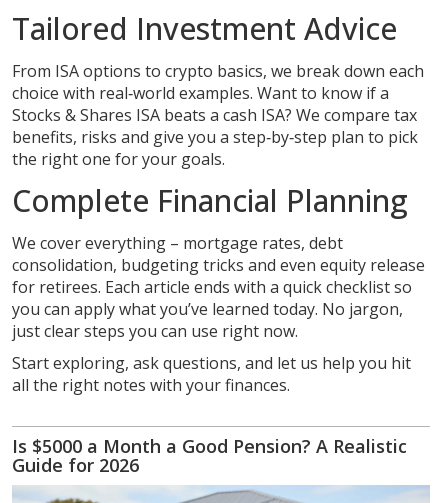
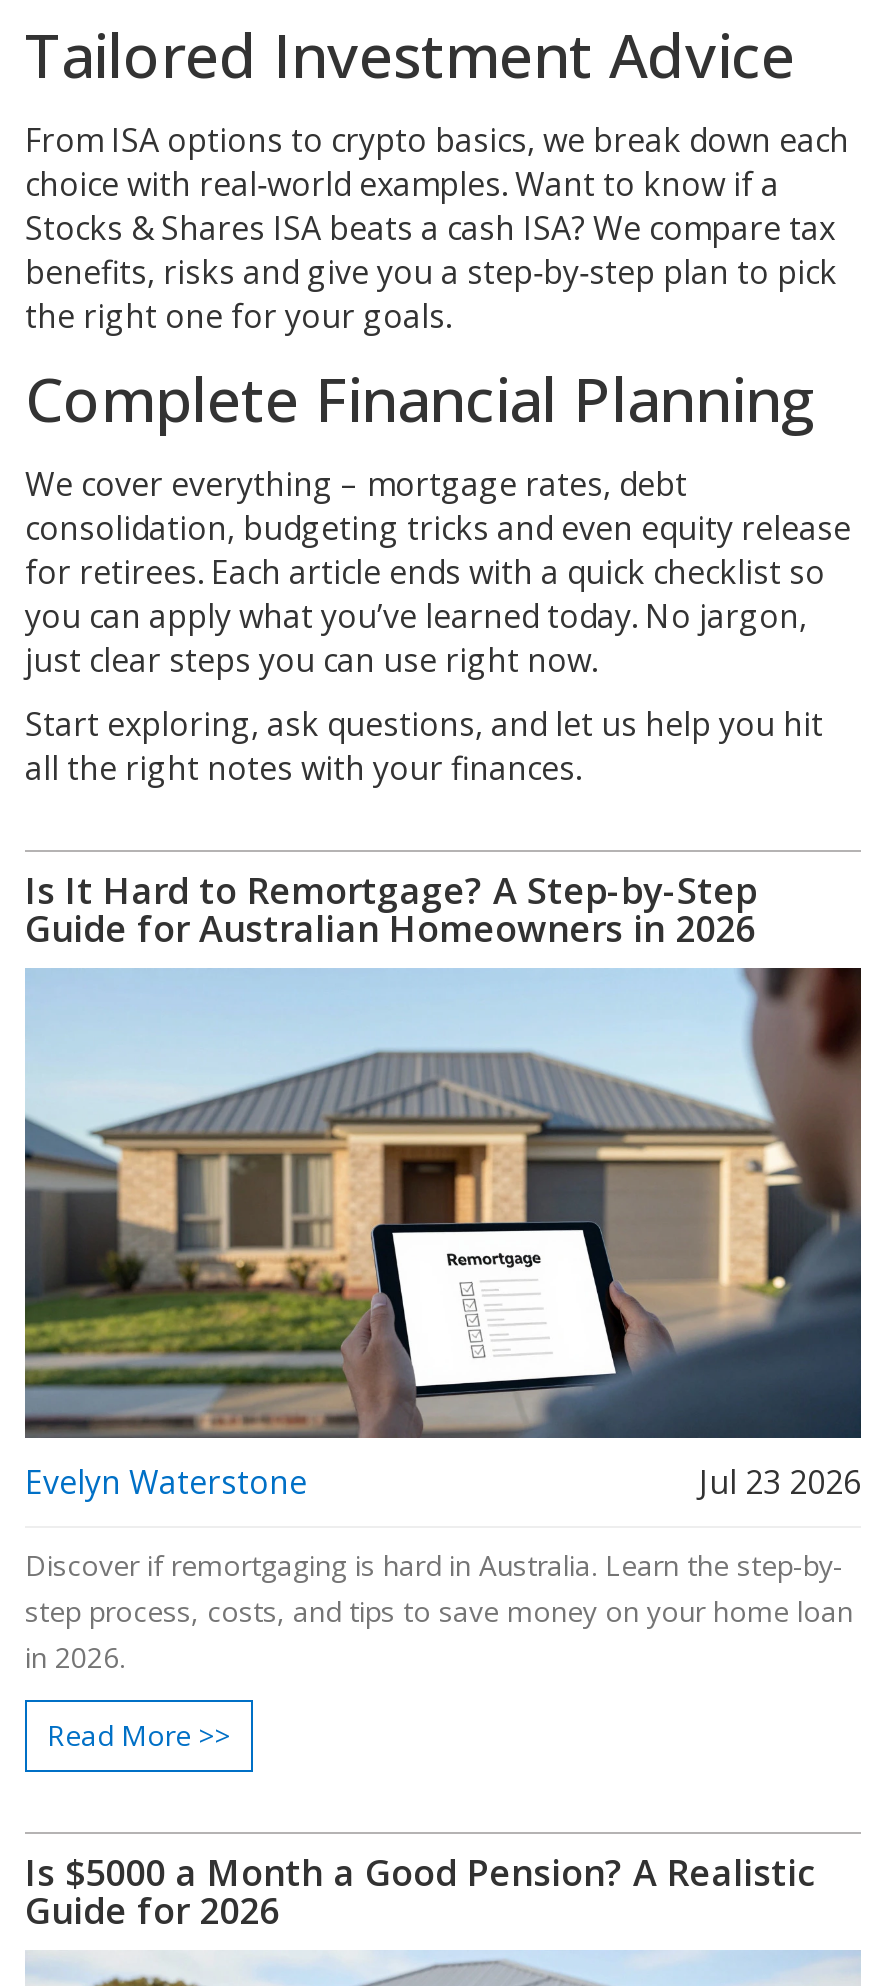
none -> [23,966,863,1754] [image] | Evelyn Waterstone | Jul 23 2026 | Discover if remortgaging is hard in Australia. Learn the step-by- | step process, costs, and tips to save money on your home loan | in 2026. | Read More >>
none -> [25,866,757,952] Is It Hard to Remortgage? A Step-by-Step | Guide for Australian Homeowners in 2026

